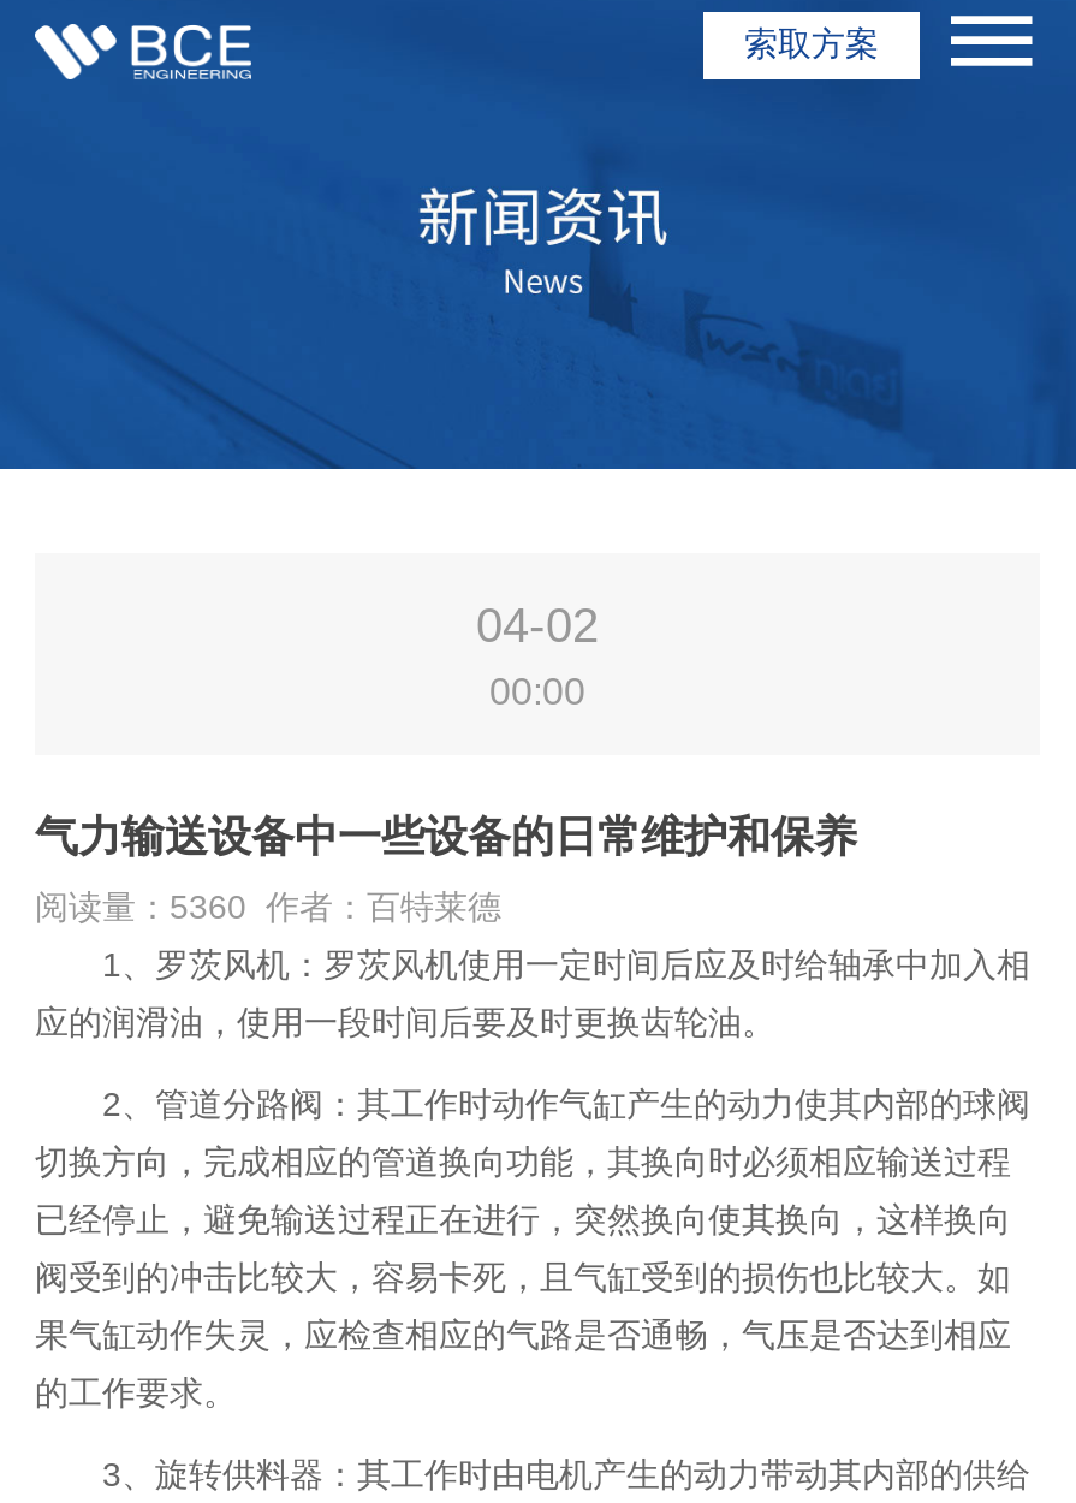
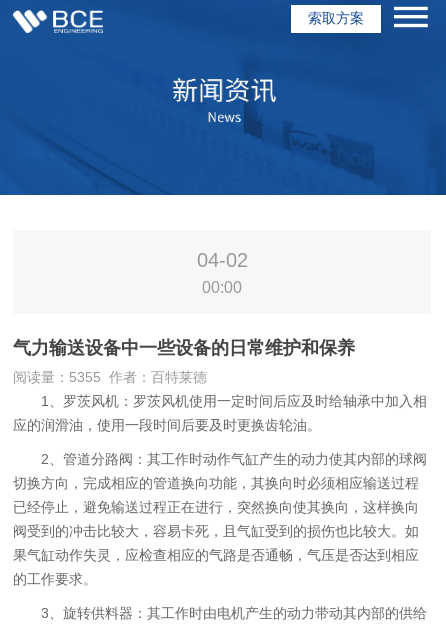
[35,887,501,926] 阅读量：5360 作者：百特莱德 -> [13,369,207,385] 阅读量：5355 作者：百特莱德

